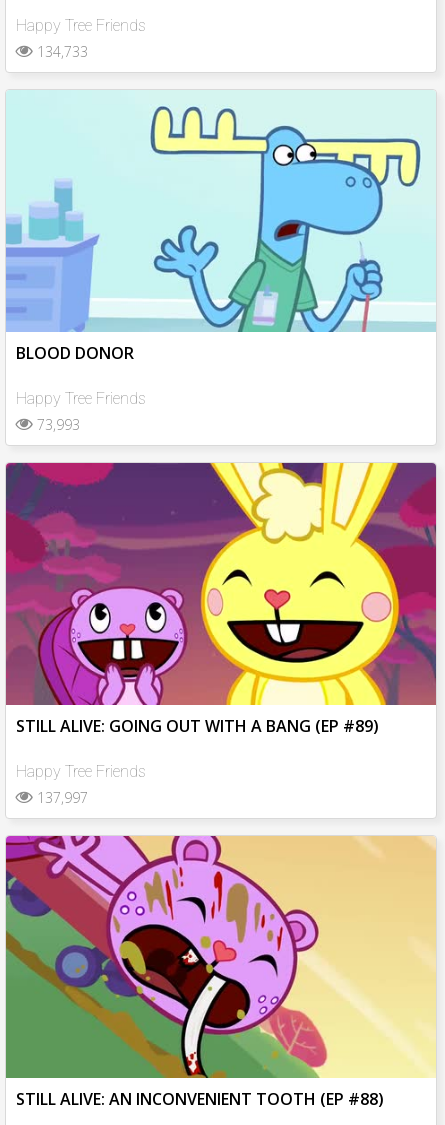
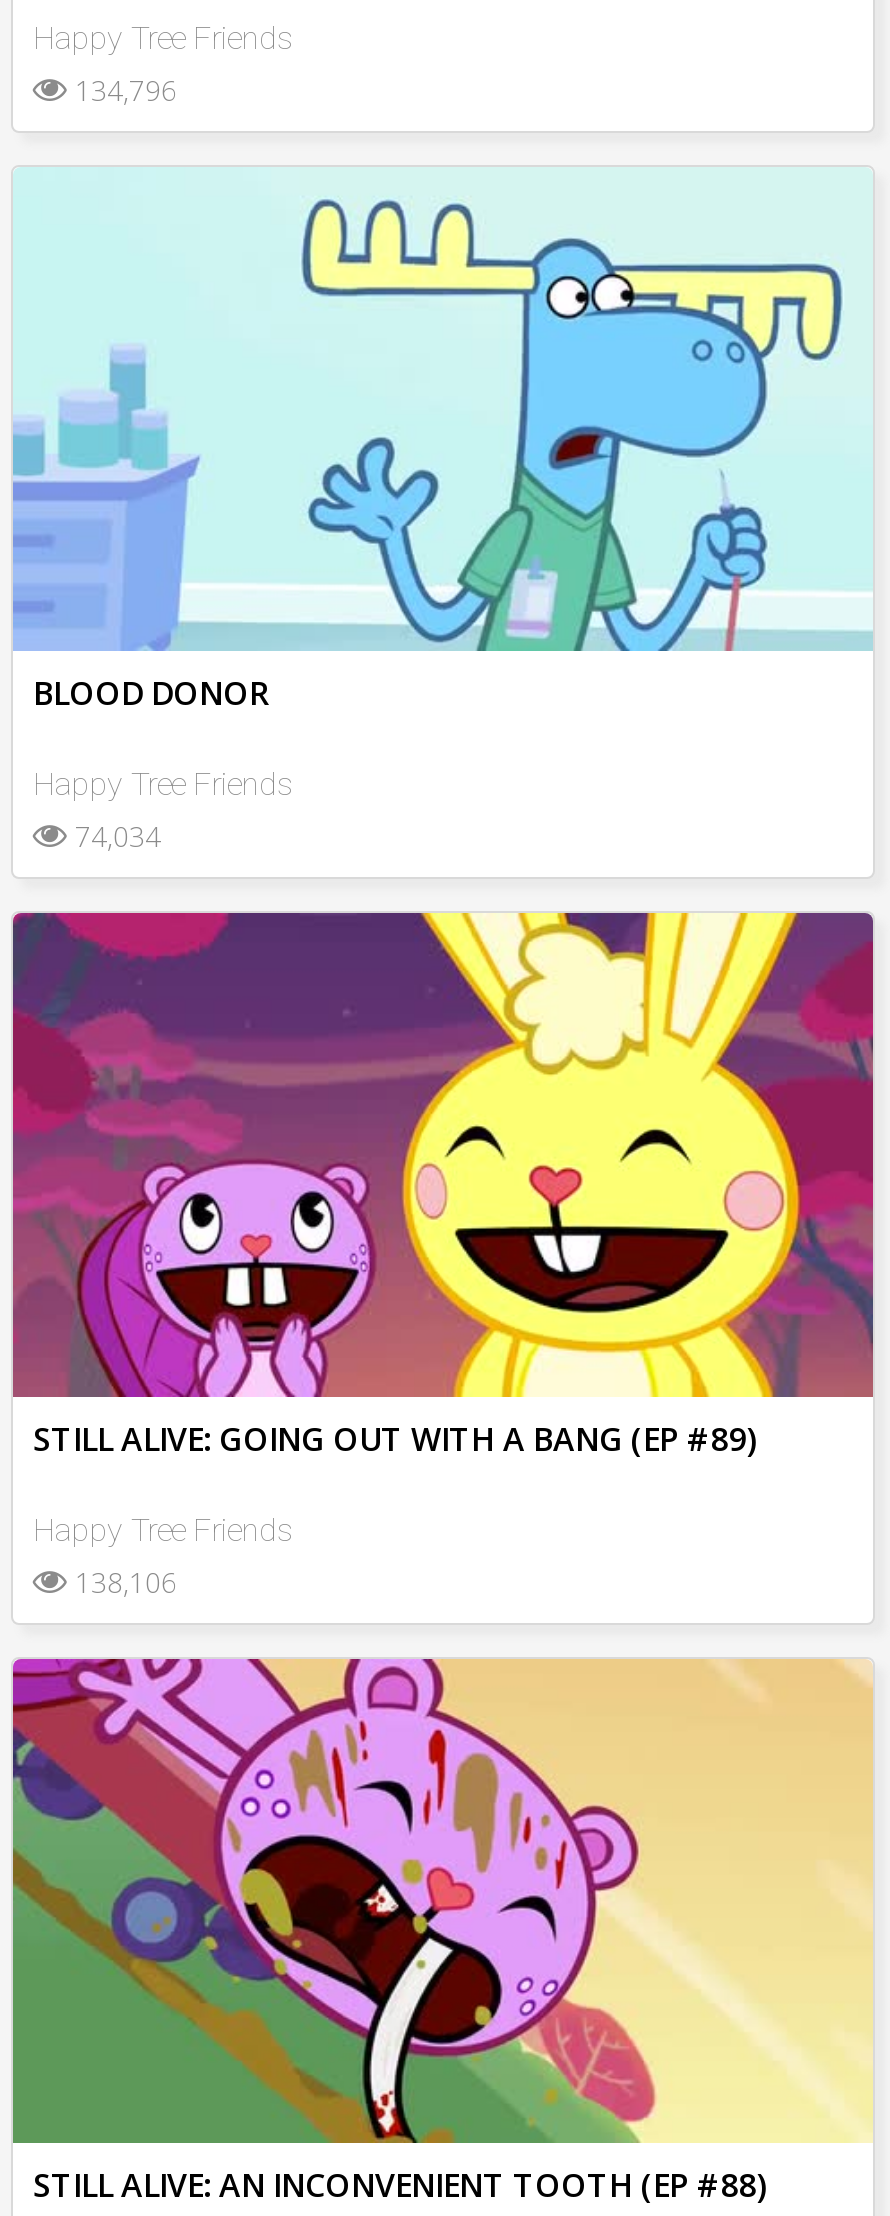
[33,42,88,61] 134,733 -> [67,71,177,109] 134,796
[33,415,80,434] 73,993 -> [67,817,161,855] 74,034
[33,788,88,807] 137,997 -> [67,1563,177,1601] 138,106

